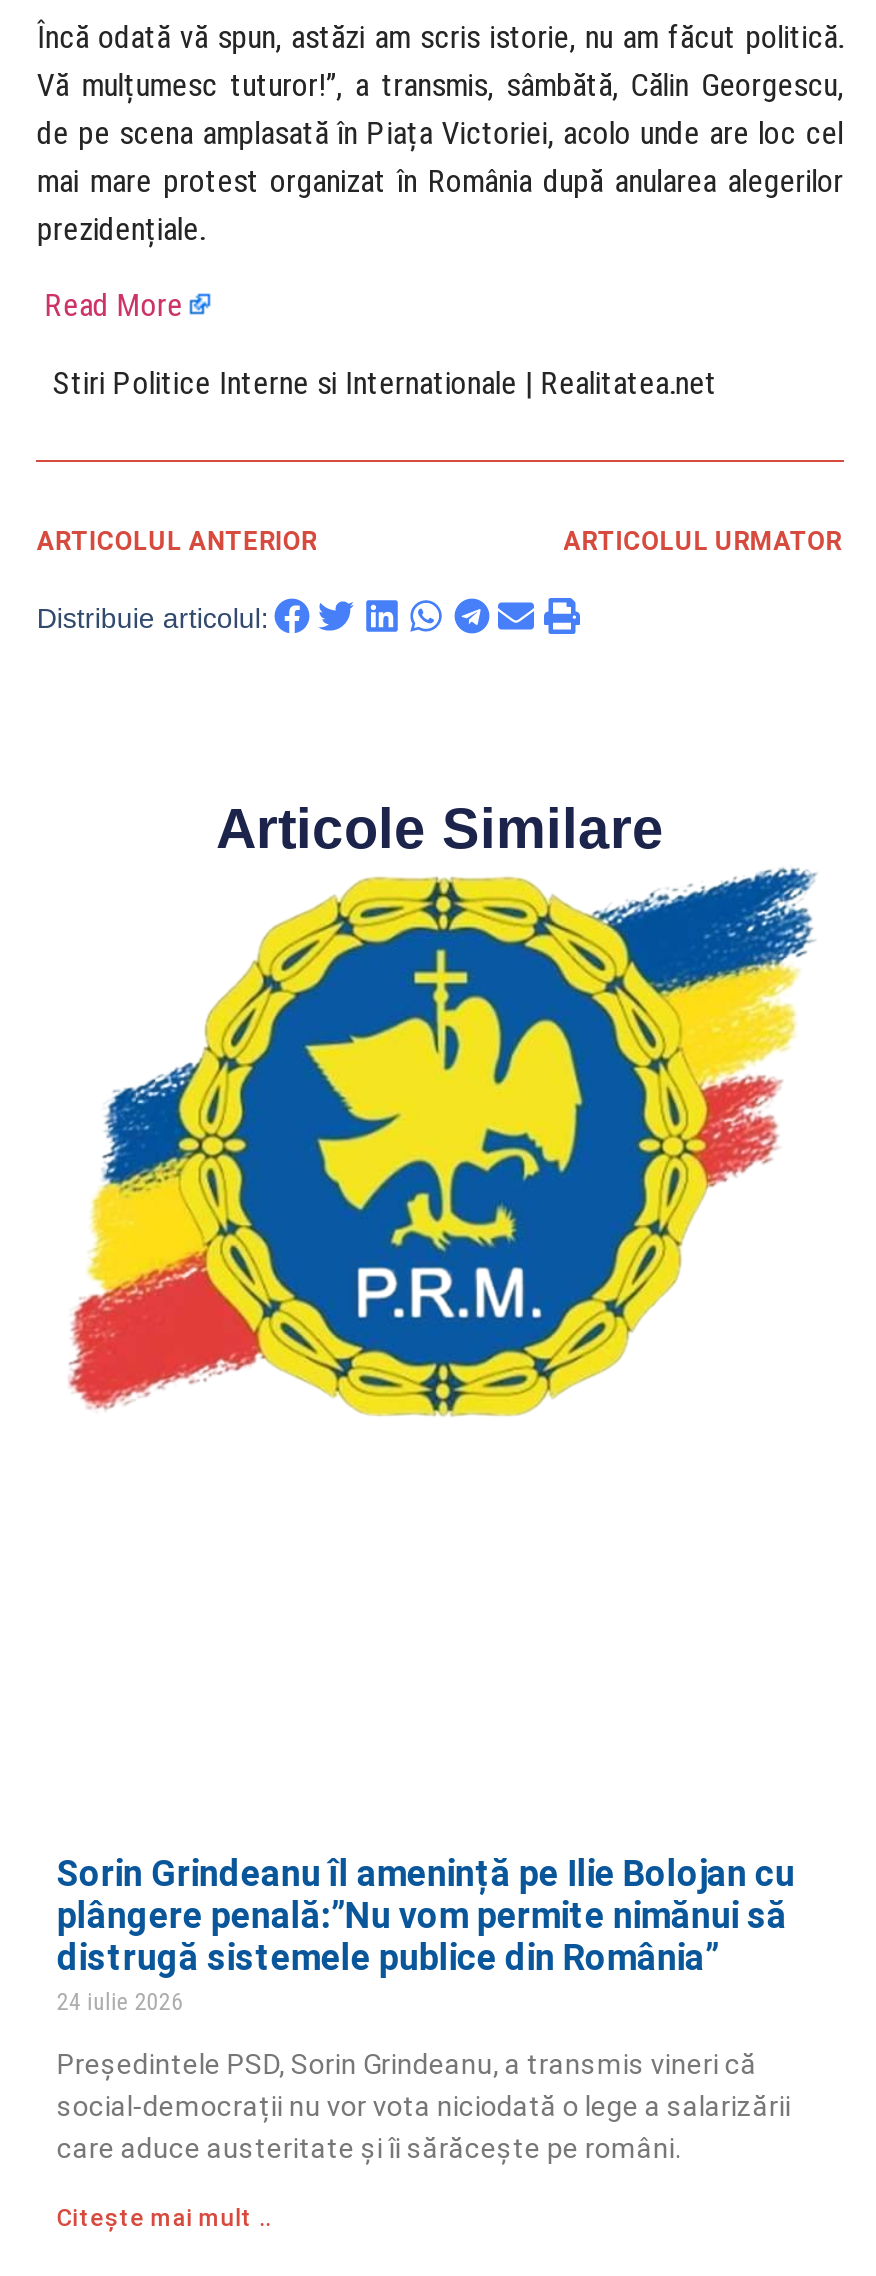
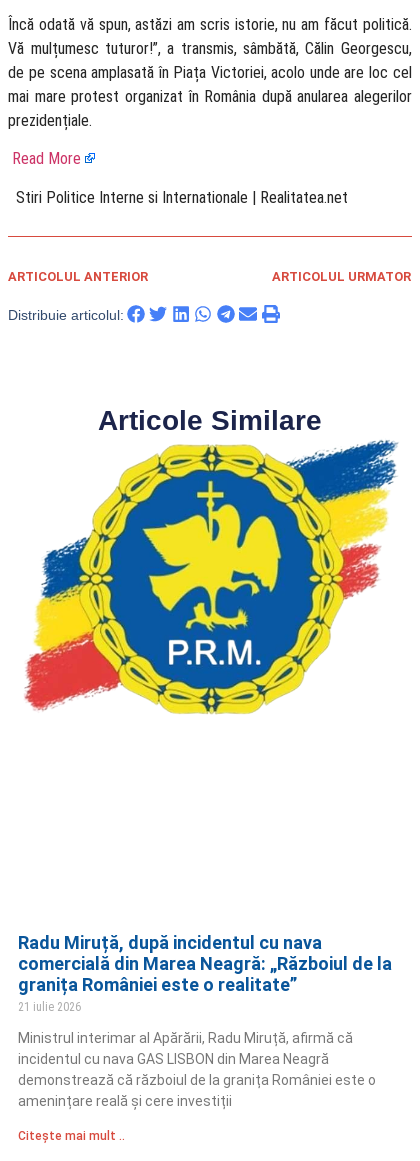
[57,1851,795,2015] Sorin Grindeanu îl amenință pe Ilie Bolojan cu | plângere penală:”Nu vom permite nimănui să | distrugă sistemele publice din România” | 24 iulie 2026 -> [18,932,392,1014] Radu Miruță, după incidentul cu nava | comercială din Marea Neagră: „Războiul de la | granița României este o realitate” | 21 iulie 2026
[57,2047,791,2163] Președintele PSD, Sorin Grindeanu, a transmis vineri că | social-democrații nu vor vota niciodată o lege a salarizării | care aduce austeritate și îi sărăcește pe români. -> [18,1030,376,1109] Ministrul interimar al Apărării, Radu Miruță, afirmă că | incidentul cu nava GAS LISBON din Marea Neagră | demonstrează că războiul de la granița României este o | amenințare reală și cere investiții

